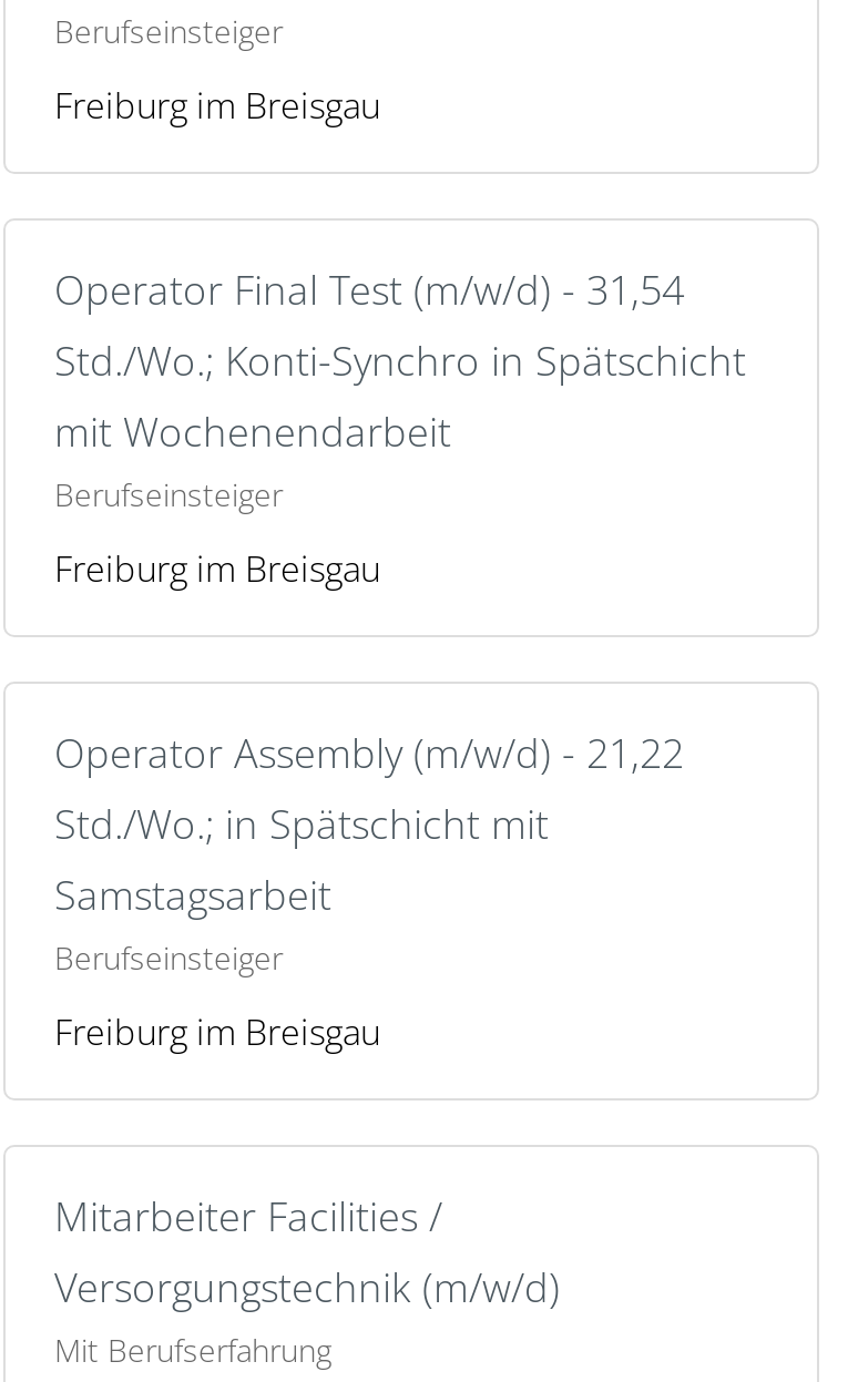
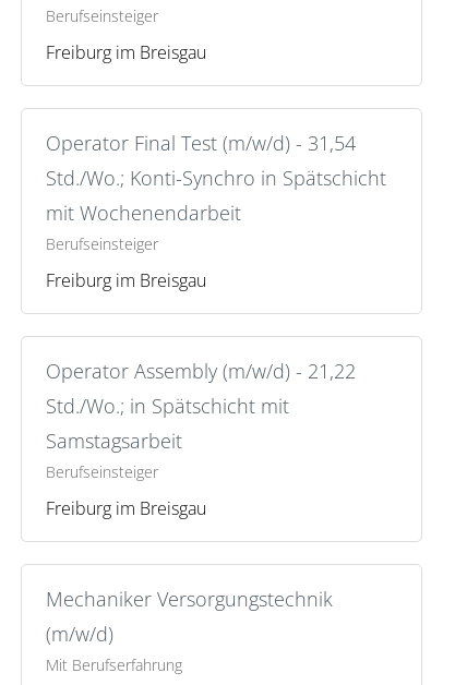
[54,1189,560,1314] Mitarbeiter Facilities / | Versorgungstechnik (m/w/d) -> [46,586,333,647] Mechaniker Versorgungstechnik | (m/w/d)

